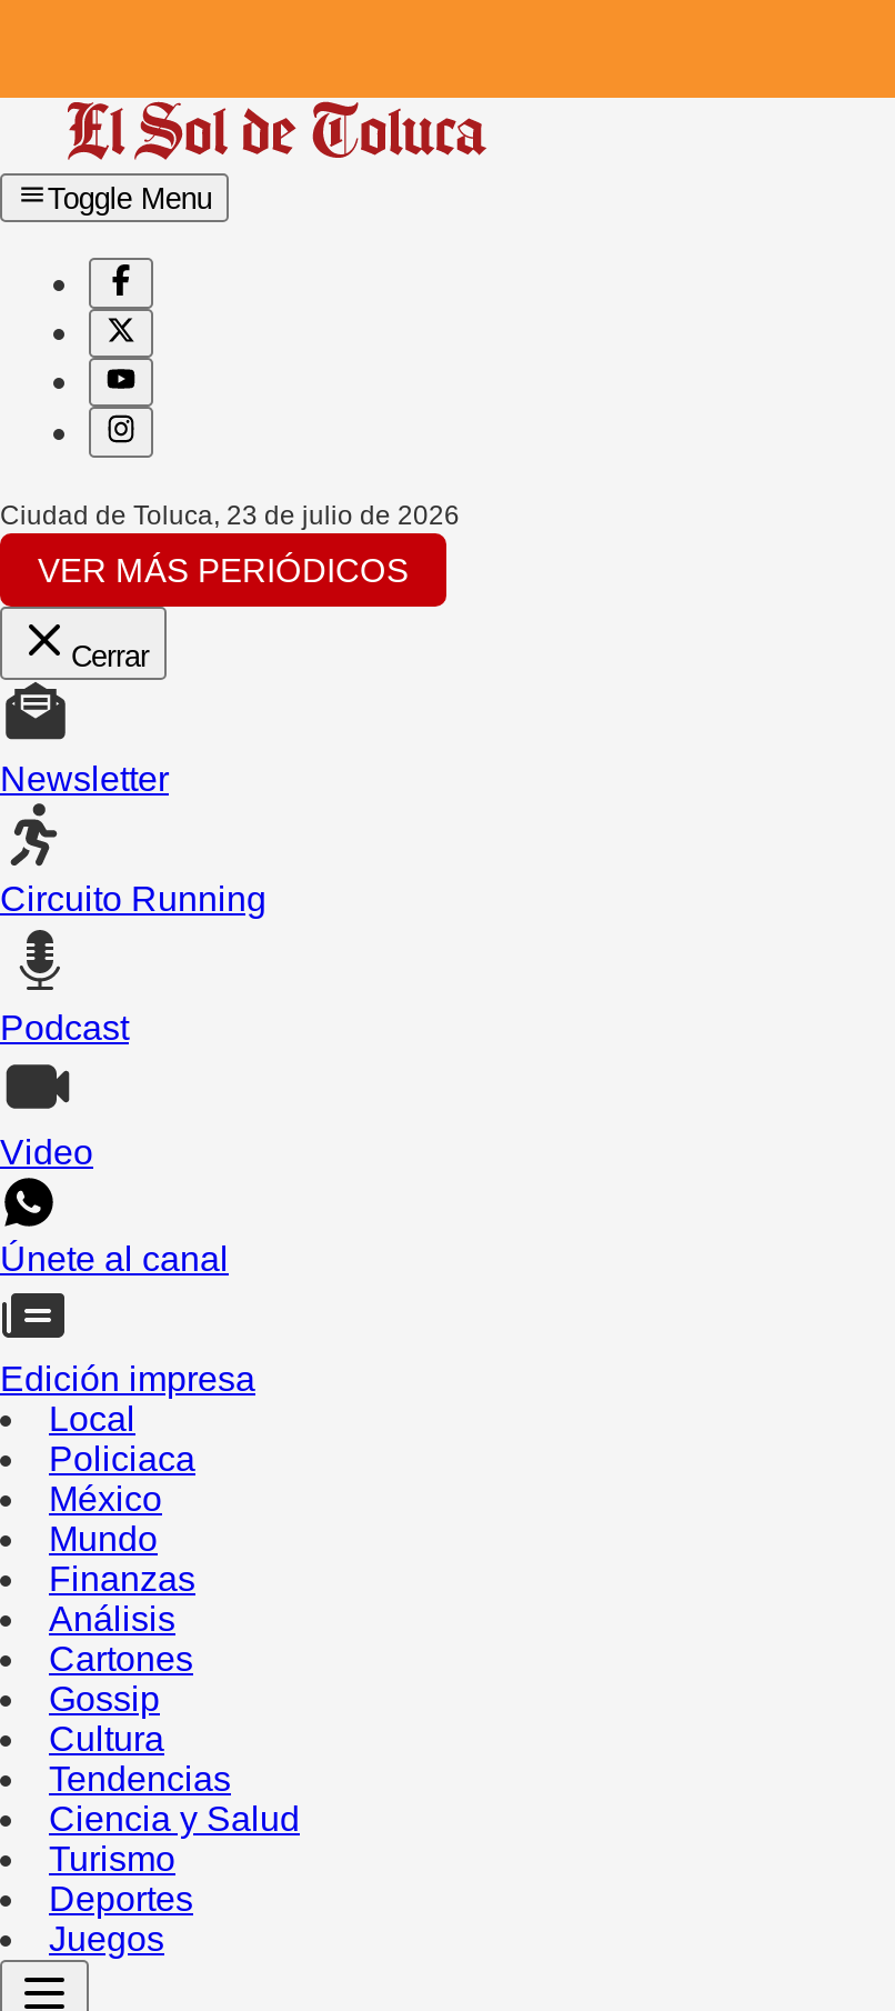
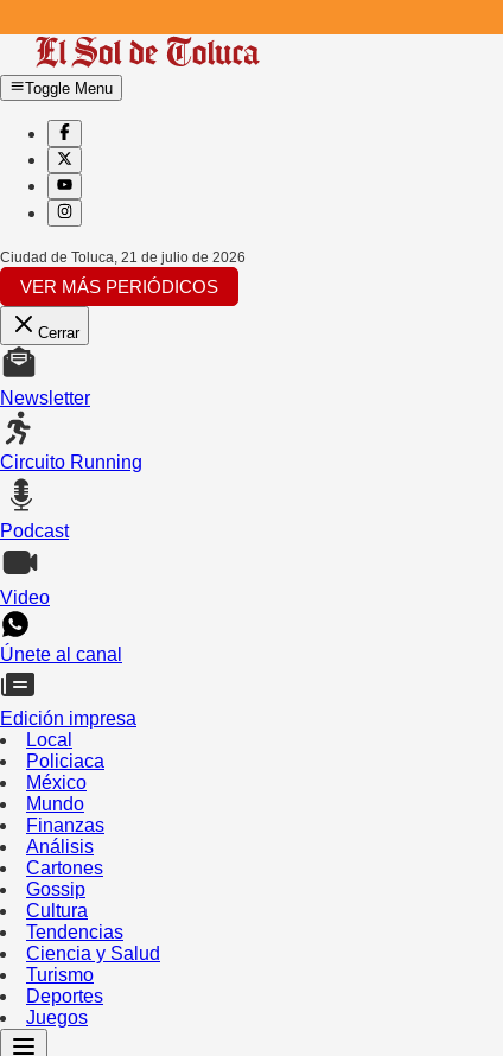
[0,499,460,530] Ciudad de Toluca, 23 de julio de 2026 -> [0,249,246,265] Ciudad de Toluca, 21 de julio de 2026

